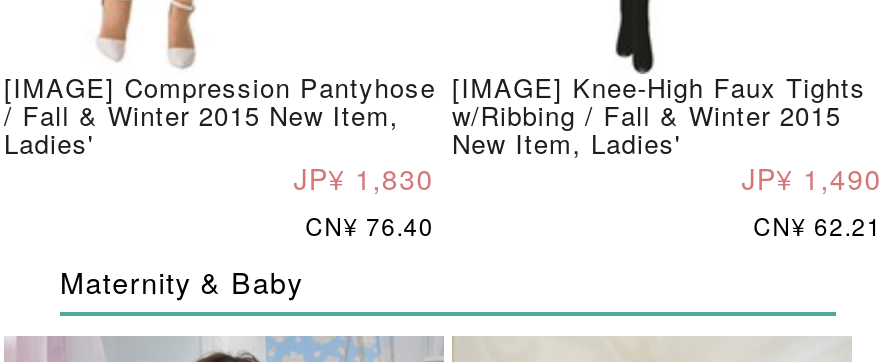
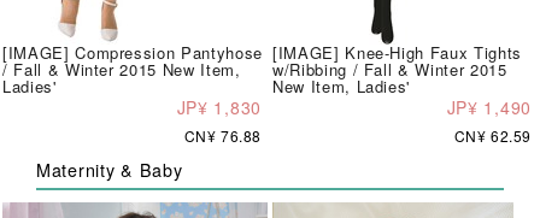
[305,208,434,242] CN¥ 76.40 -> [184,126,262,146] CN¥ 76.88
[753,208,882,242] CN¥ 62.21 -> [454,126,532,146] CN¥ 62.59

